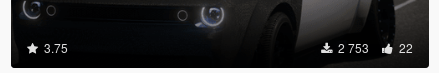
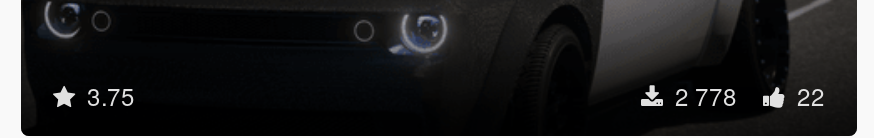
[335,38,413,55] 2 753 22 -> [669,77,825,111] 2 778 22

